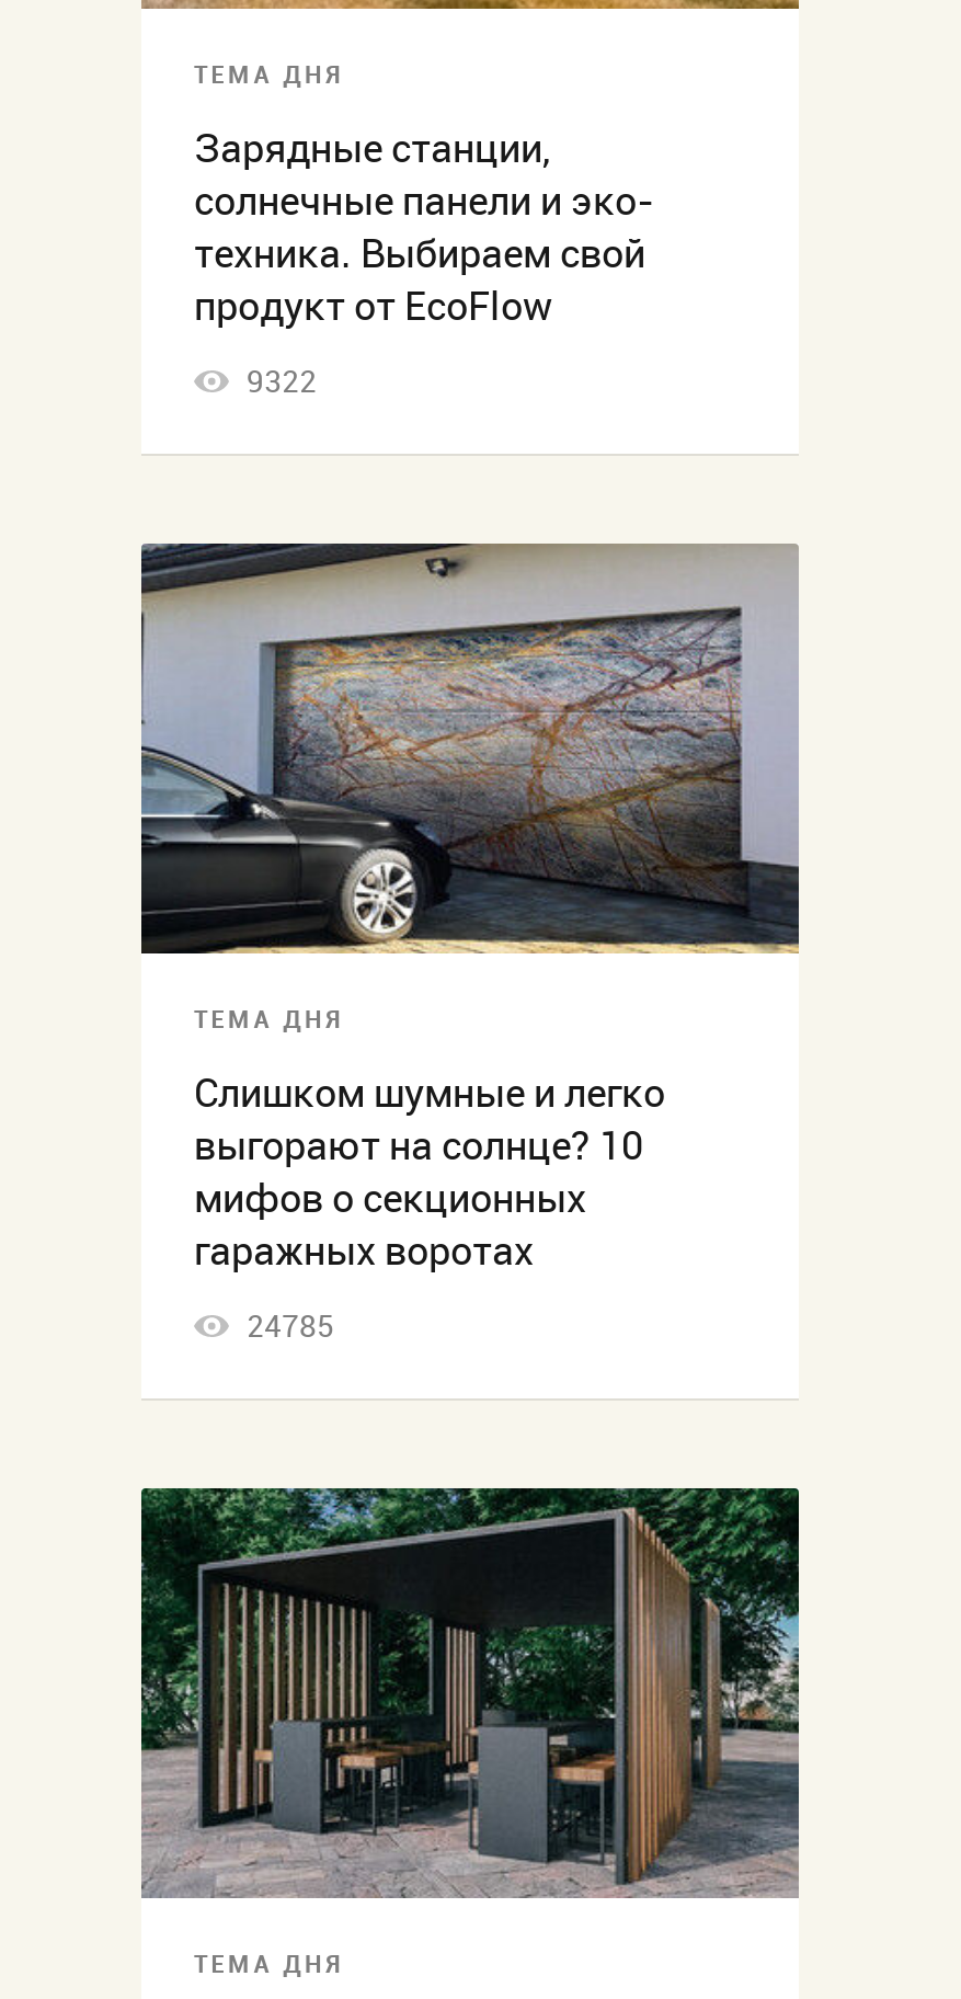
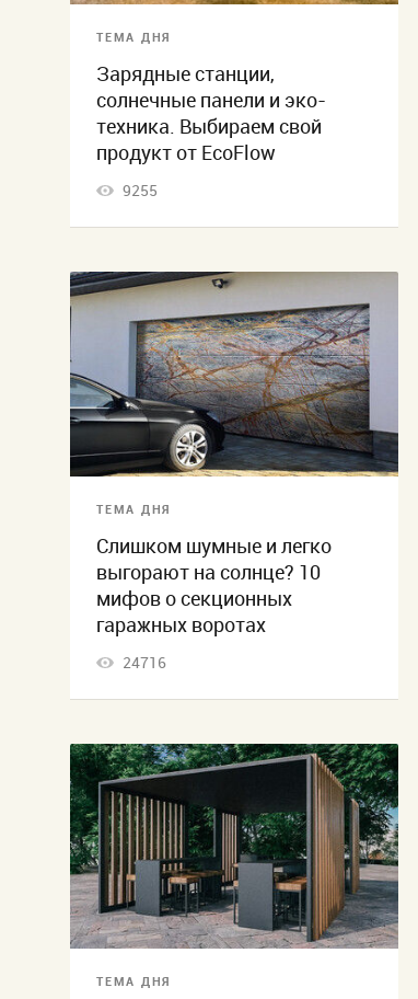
[247,364,317,399] 9322 -> [123,182,158,199] 9255
[247,1309,334,1344] 24785 -> [123,654,166,671] 24716

